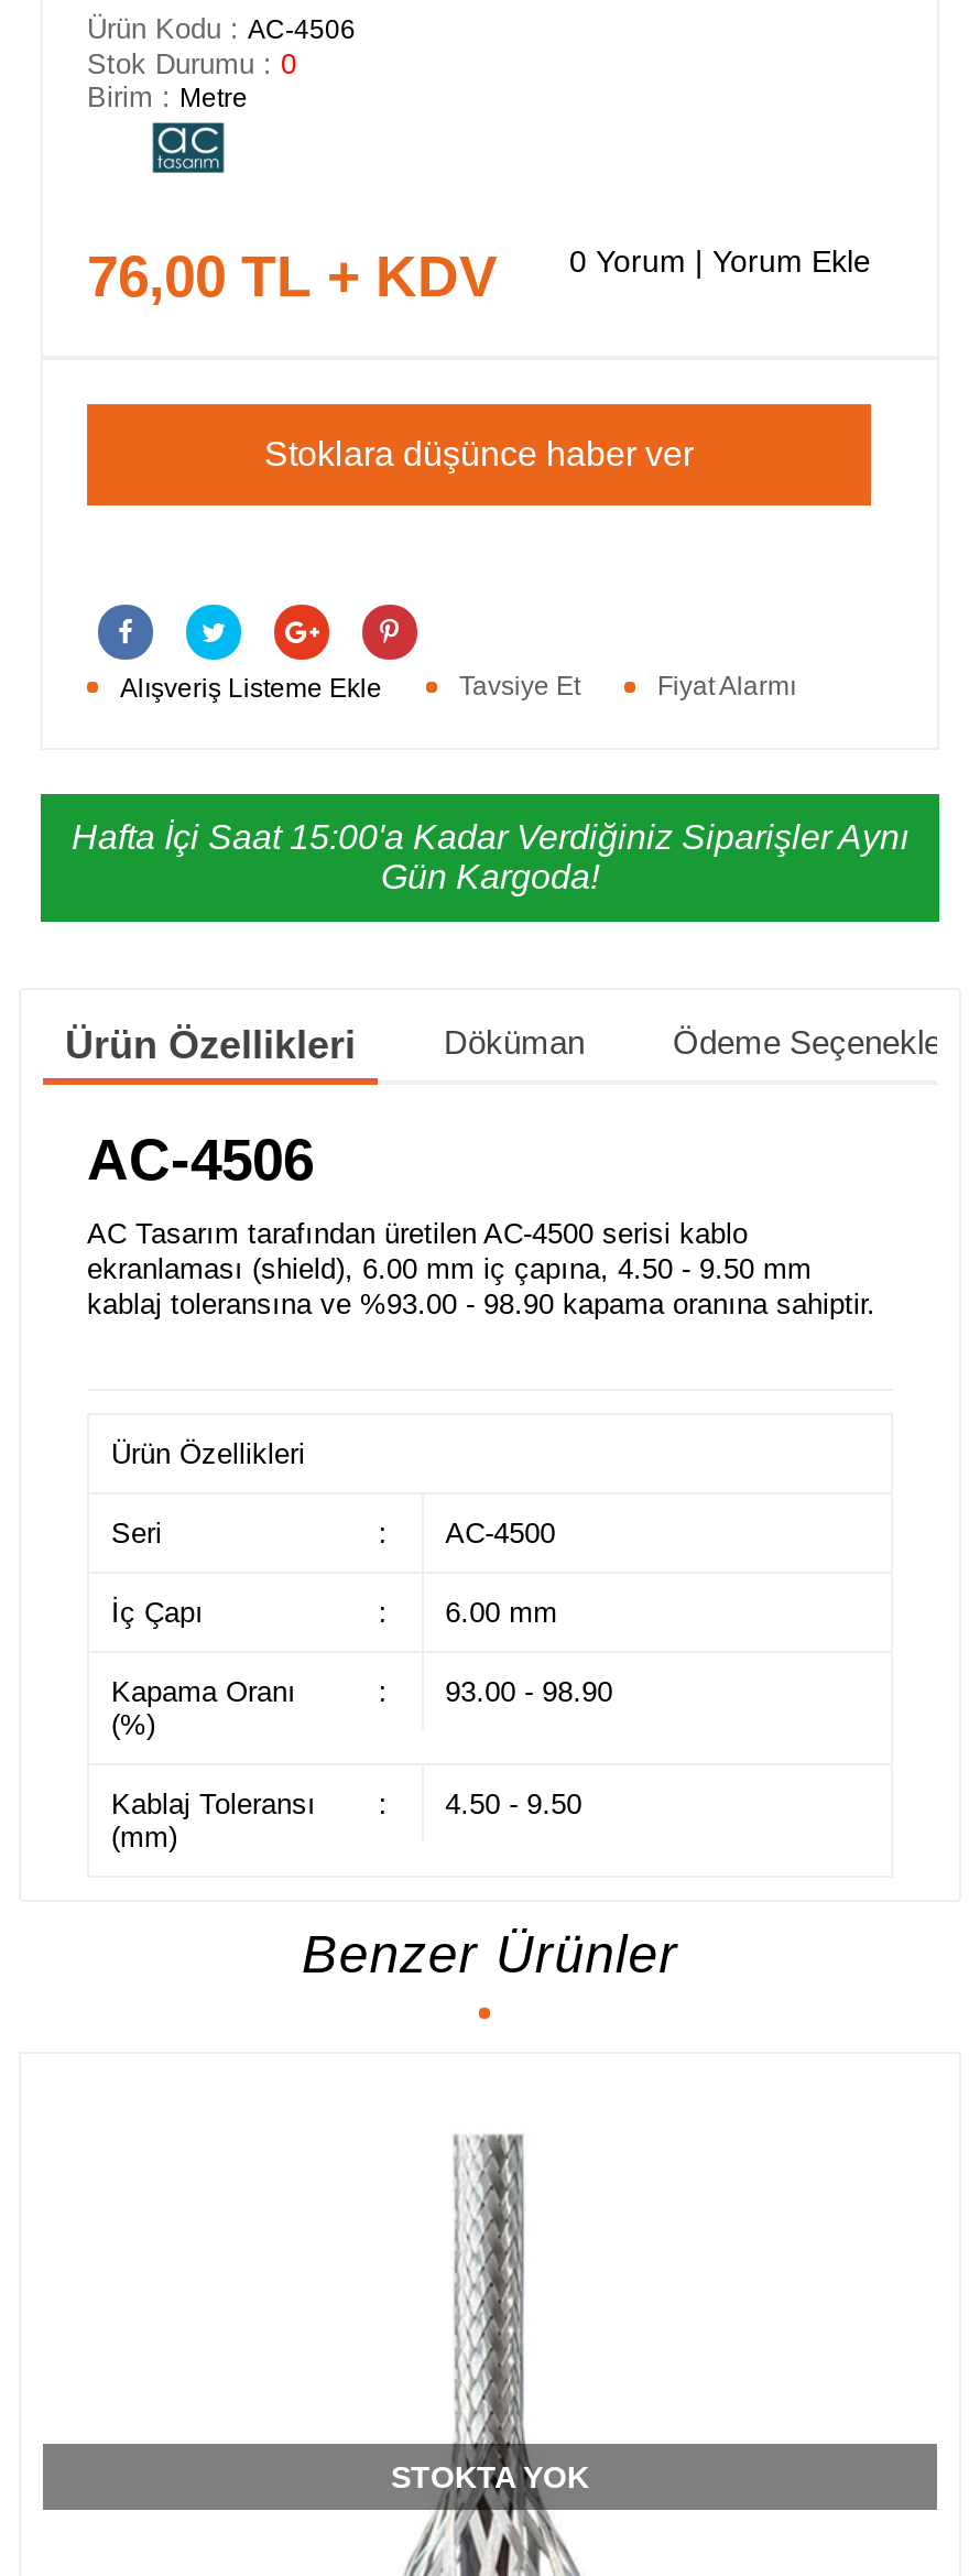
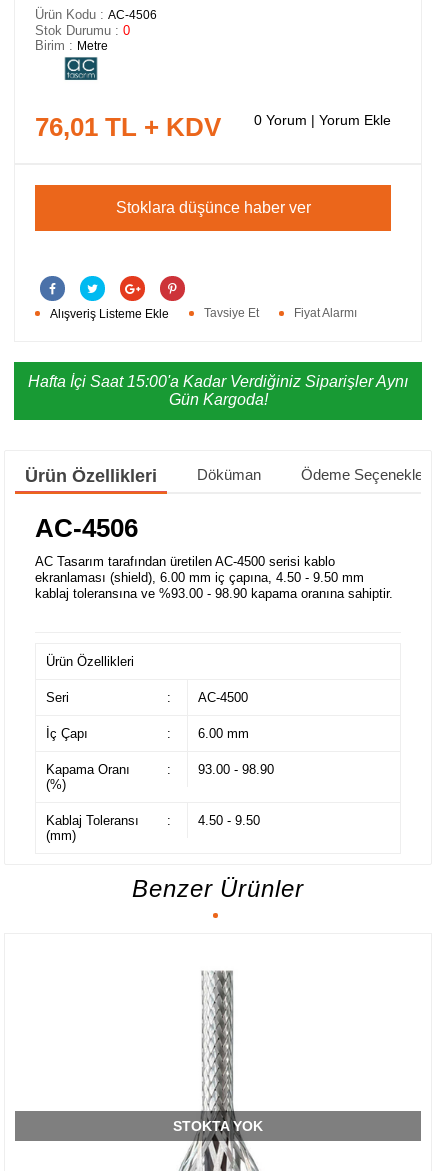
[87,244,497,310] 76,00 TL + KDV -> [35,112,221,142] 76,01 TL + KDV

